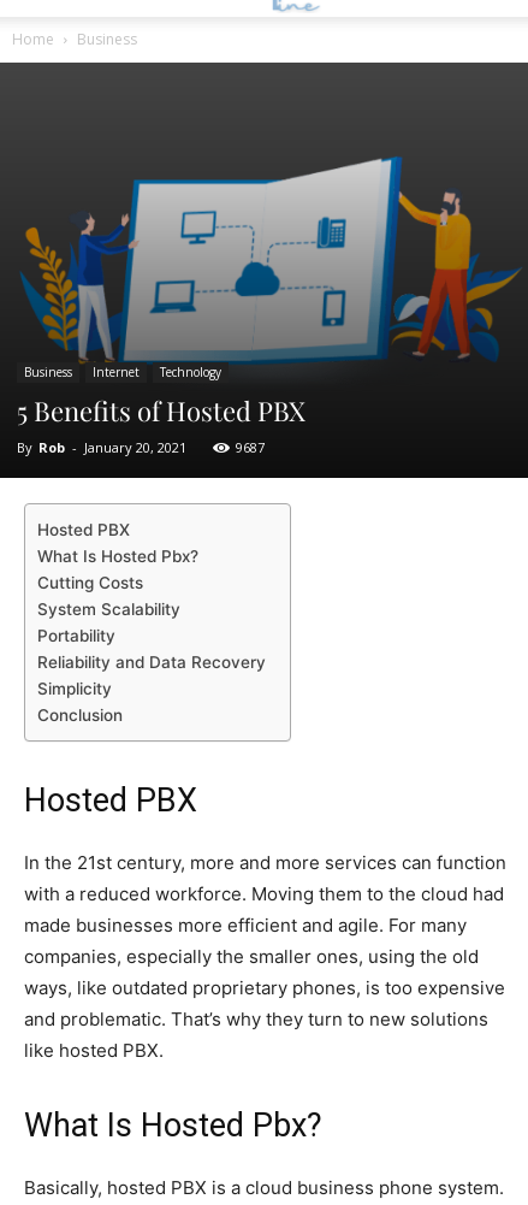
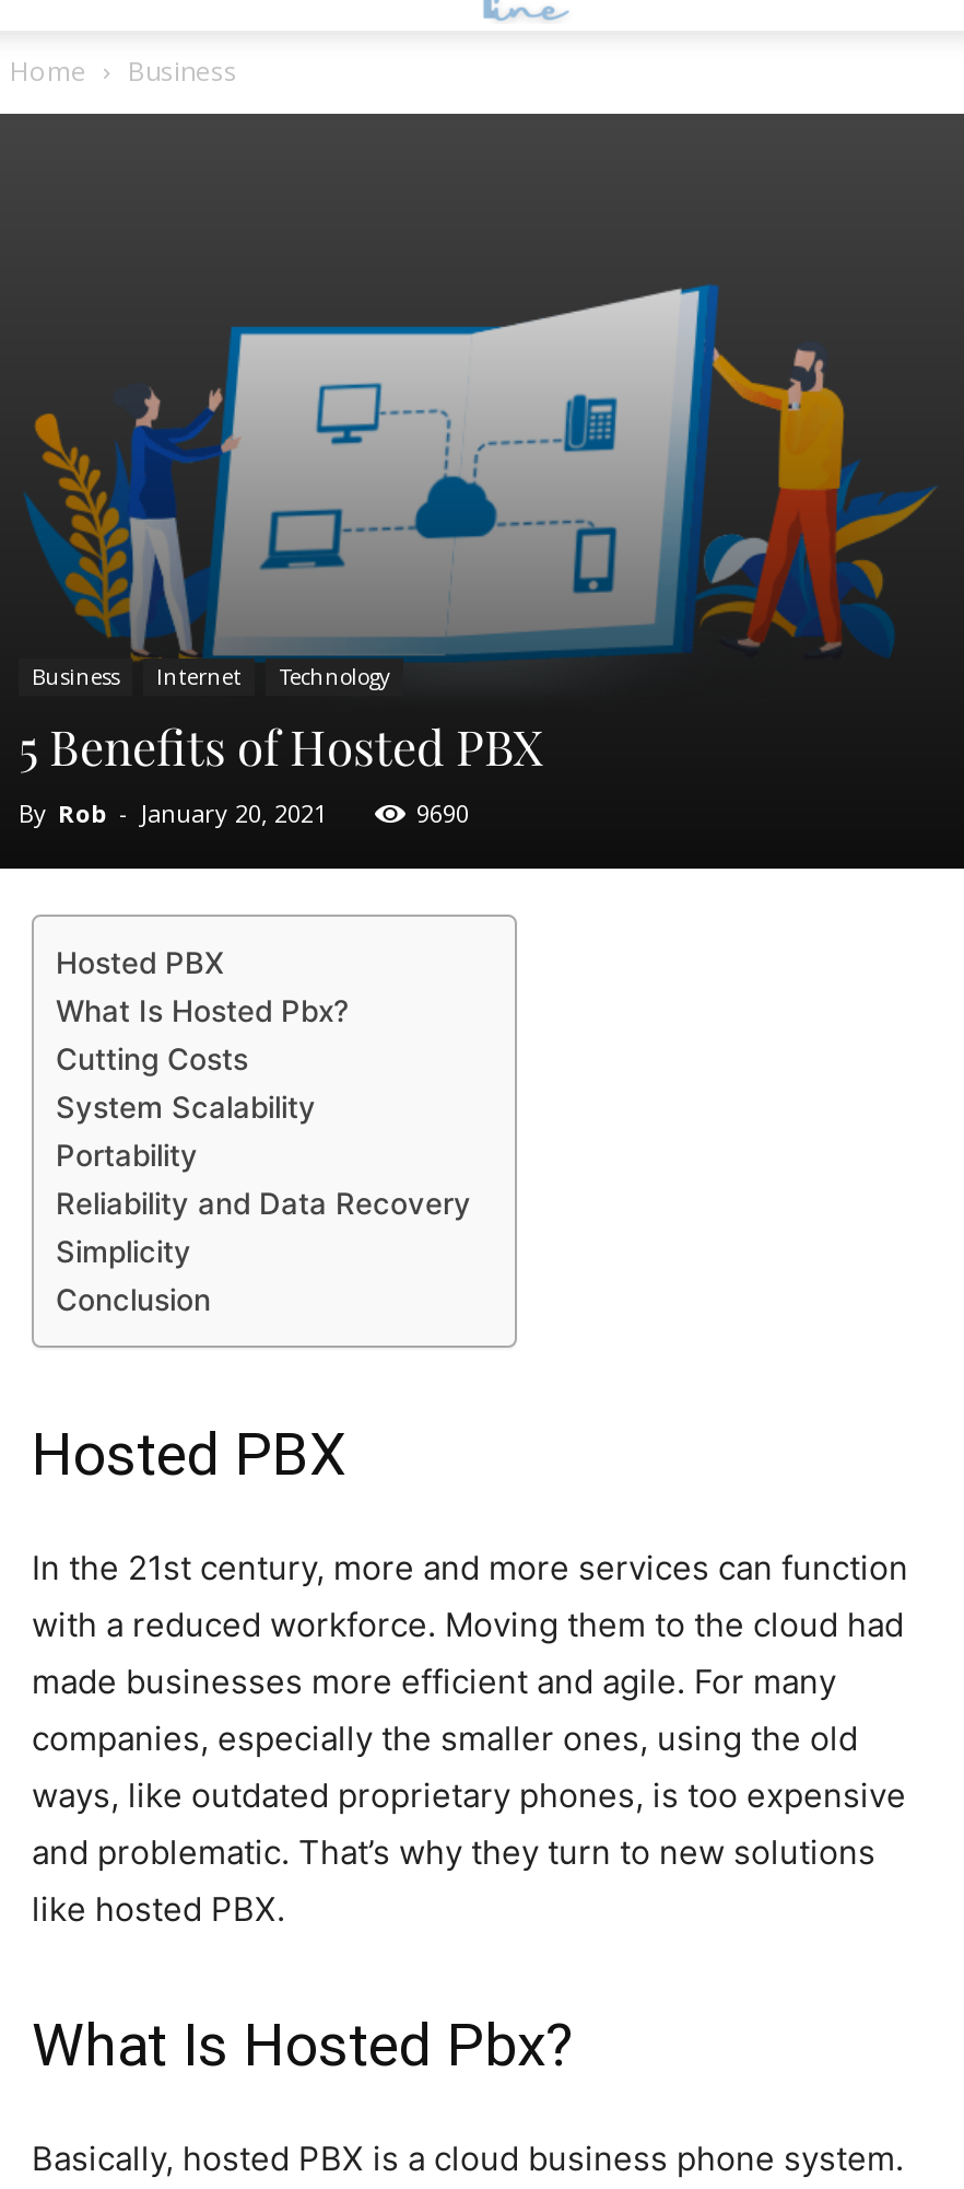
[236,438,265,456] 9687 -> [416,795,469,828] 9690

